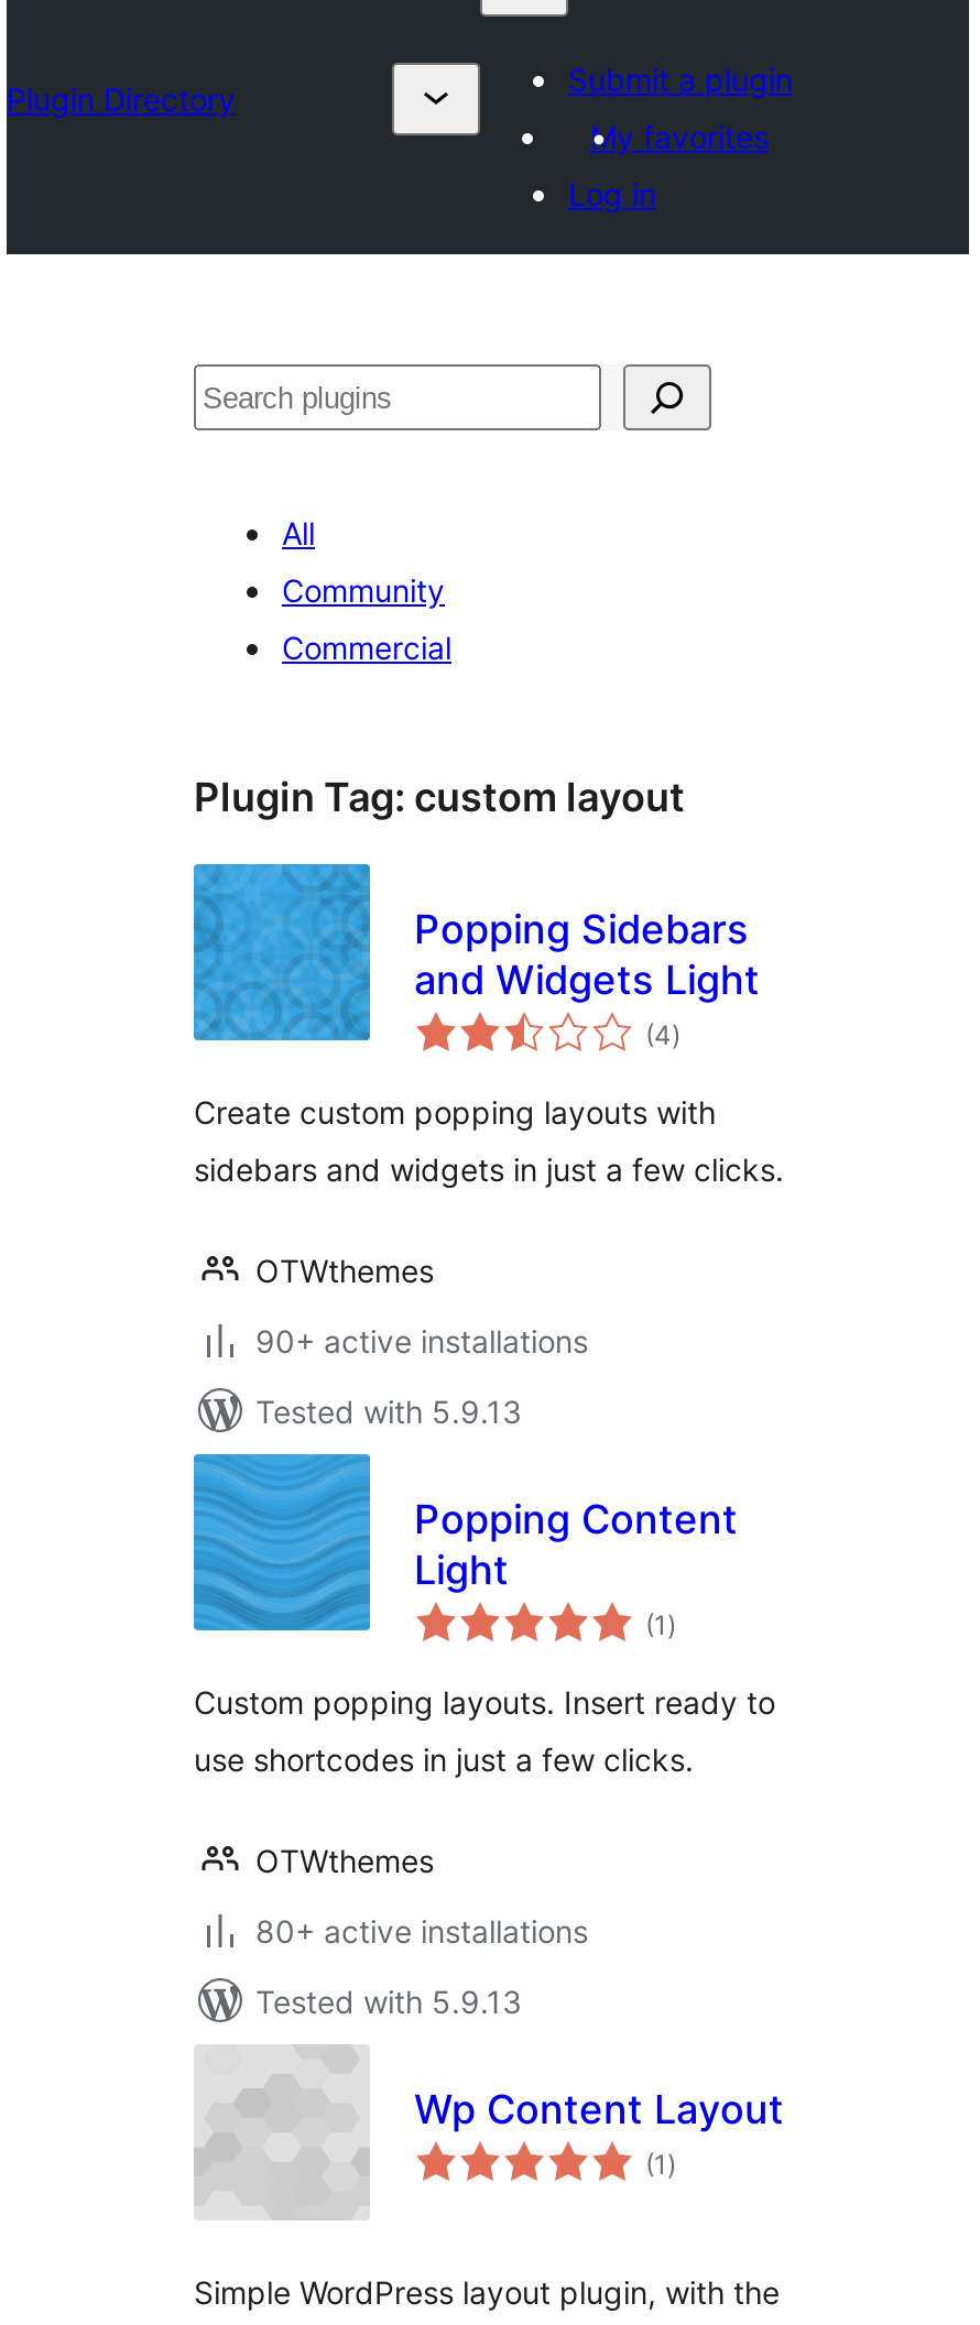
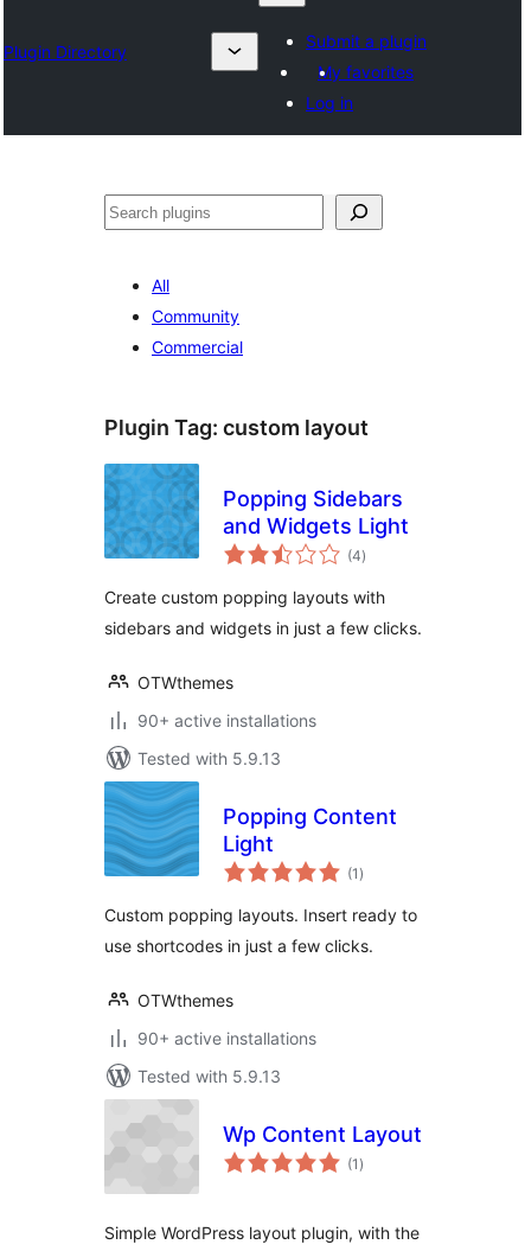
[255,1912,588,1950] 80+ active installations -> [137,1028,316,1048] 90+ active installations

